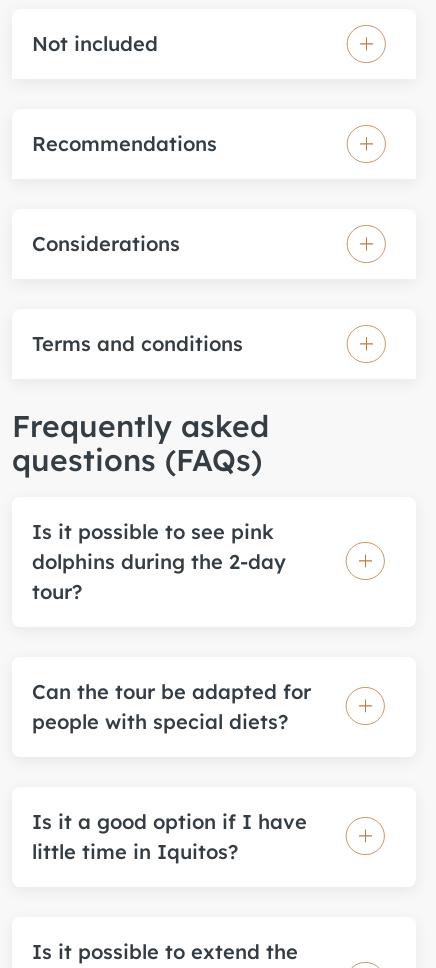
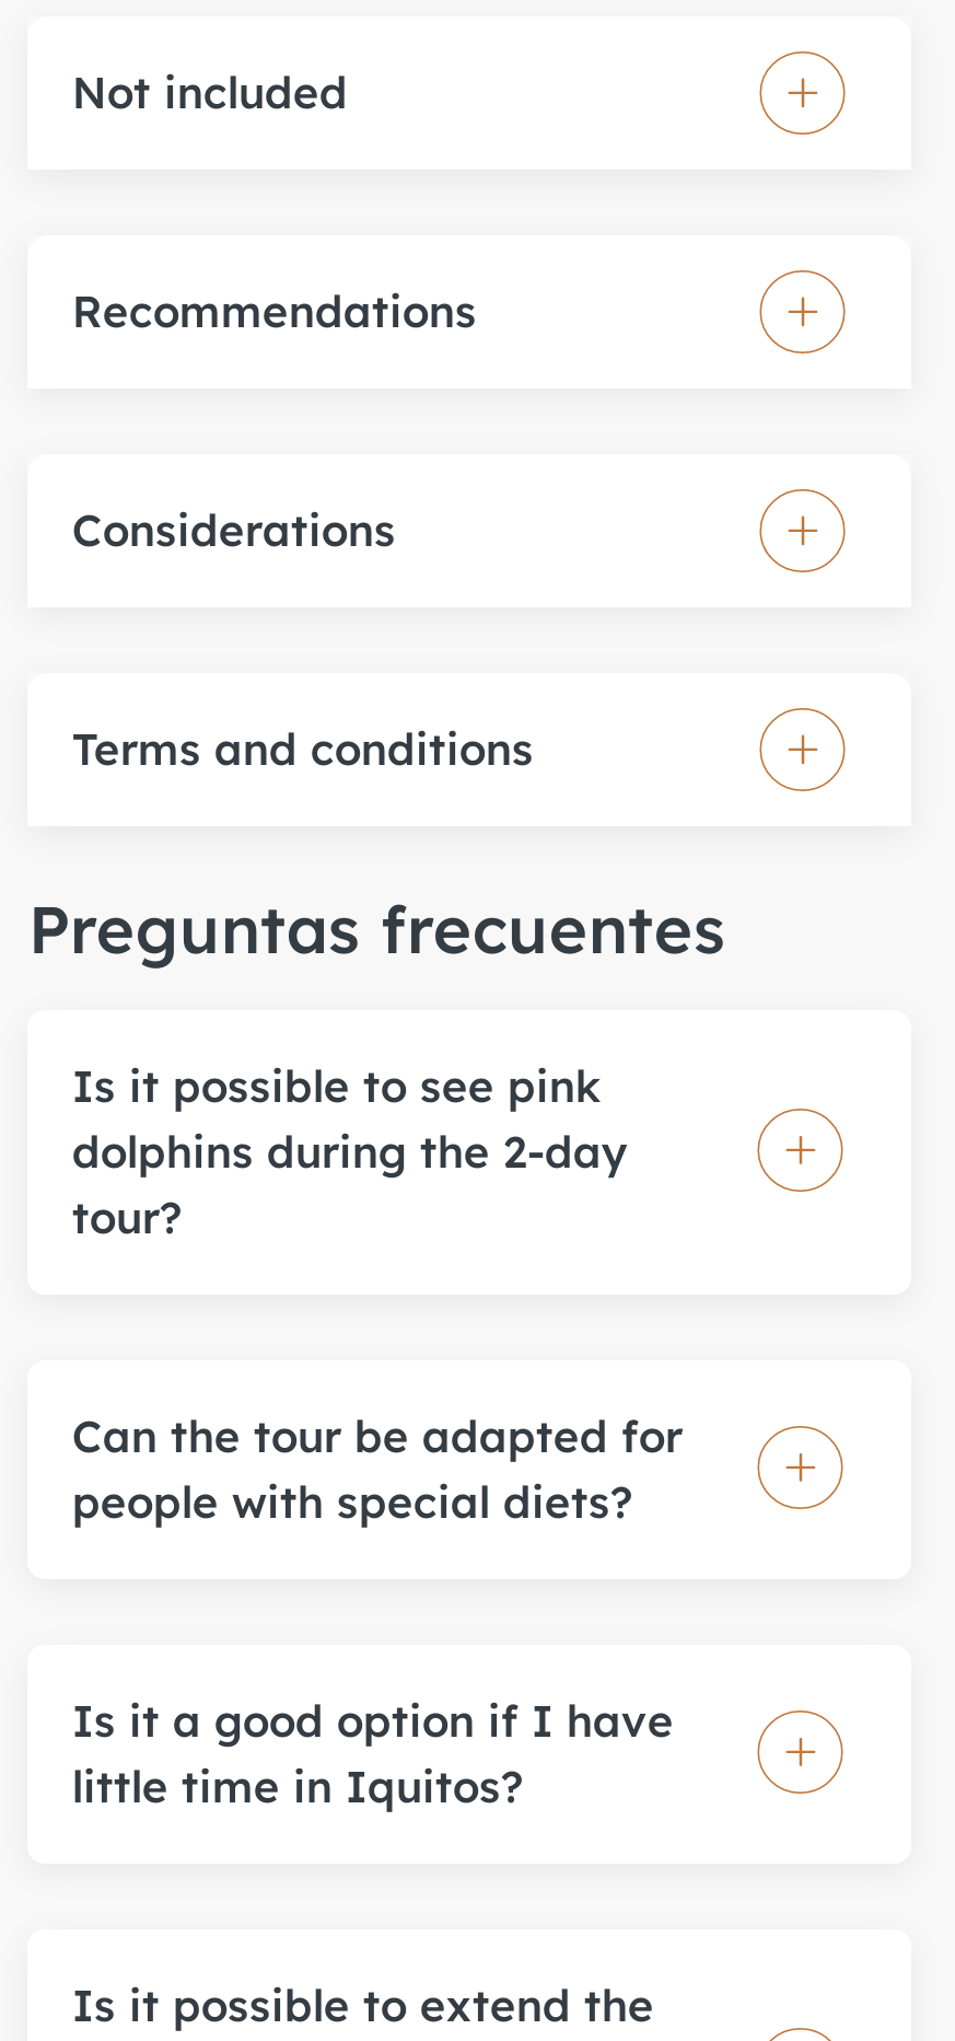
[12,407,269,479] Frequently asked | questions (FAQs) -> [28,888,726,971] Preguntas frecuentes

